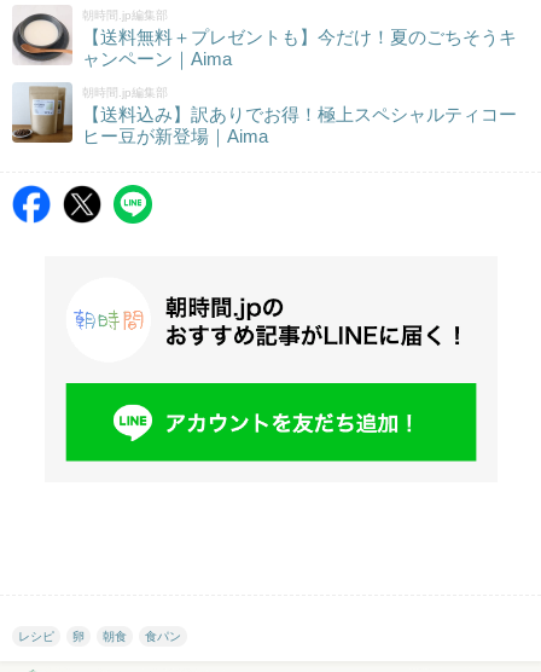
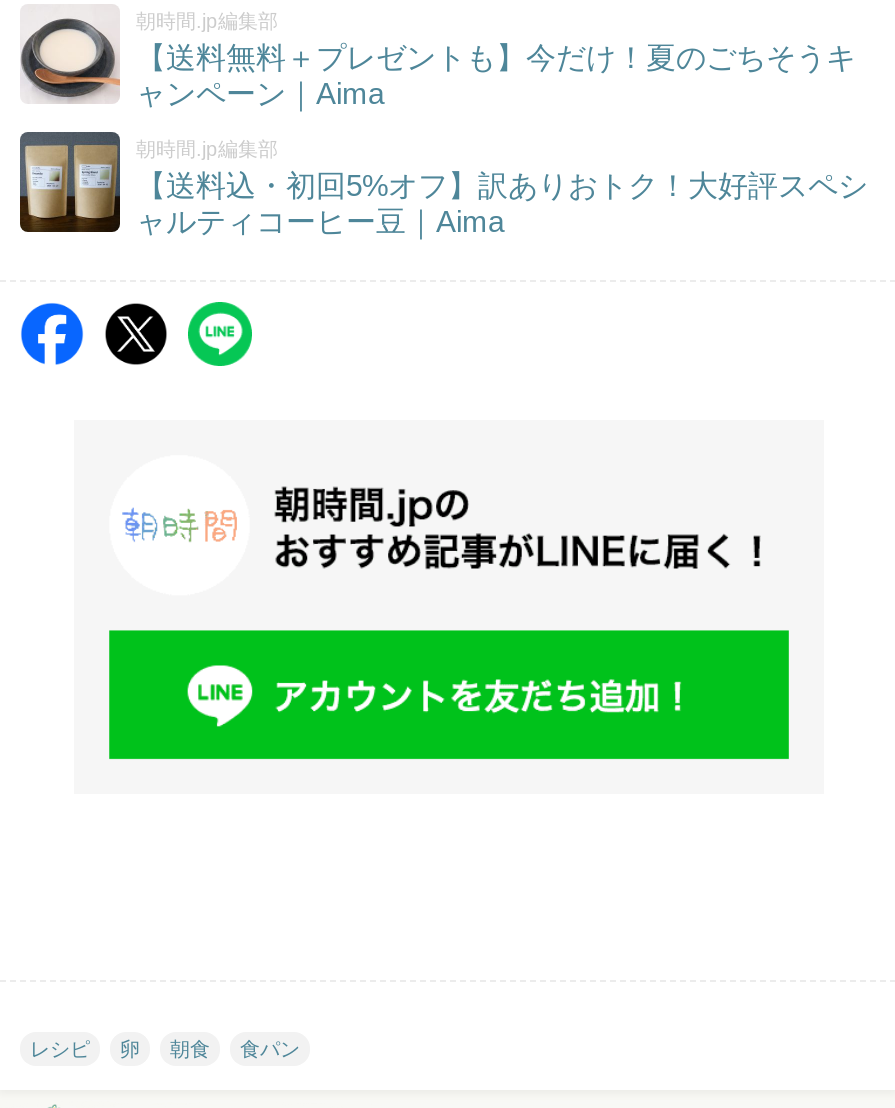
[11,82,517,146] [image] | 【送料込み】訳ありでお得！極上スペシャルティコー | ヒー豆が新登場｜Aima -> [18,130,868,238] [image] | 【送料込・初回5%オフ】訳ありおトク！大好評スペシ | ャルティコーヒー豆｜Aima

